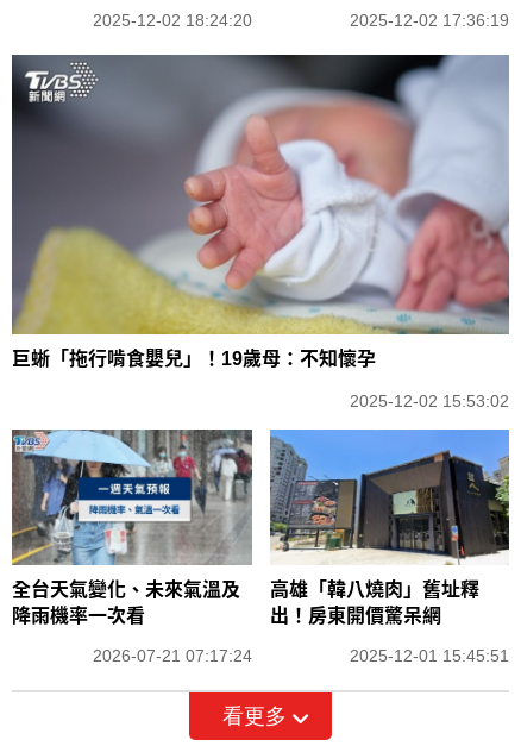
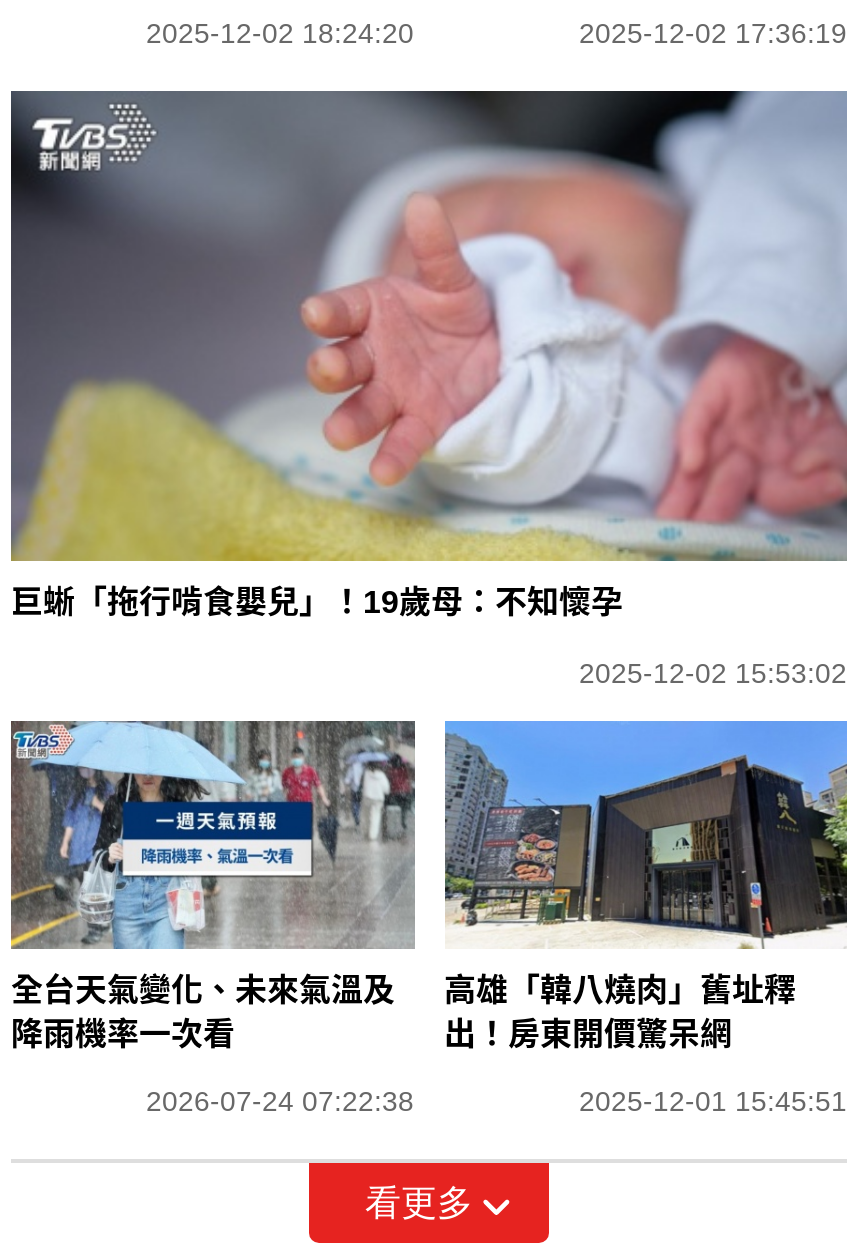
[92,645,252,664] 2026-07-21 07:17:24 -> [146,1084,414,1116] 2026-07-24 07:22:38

